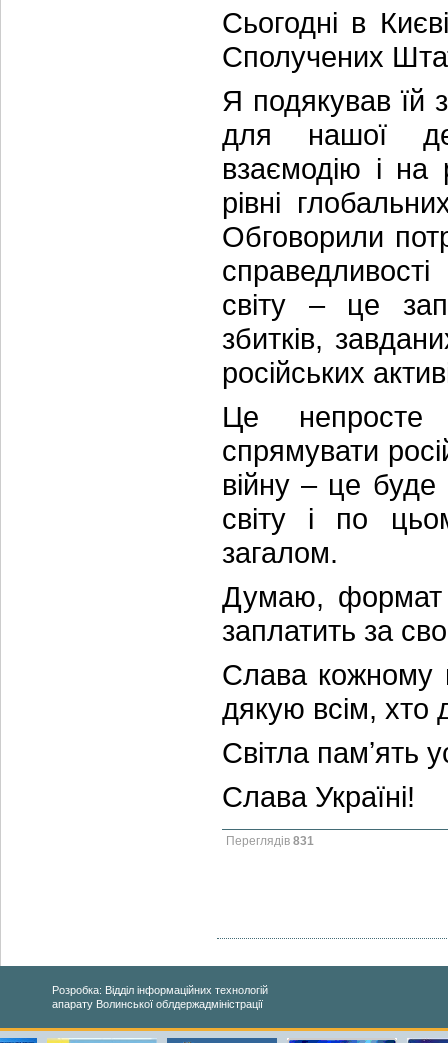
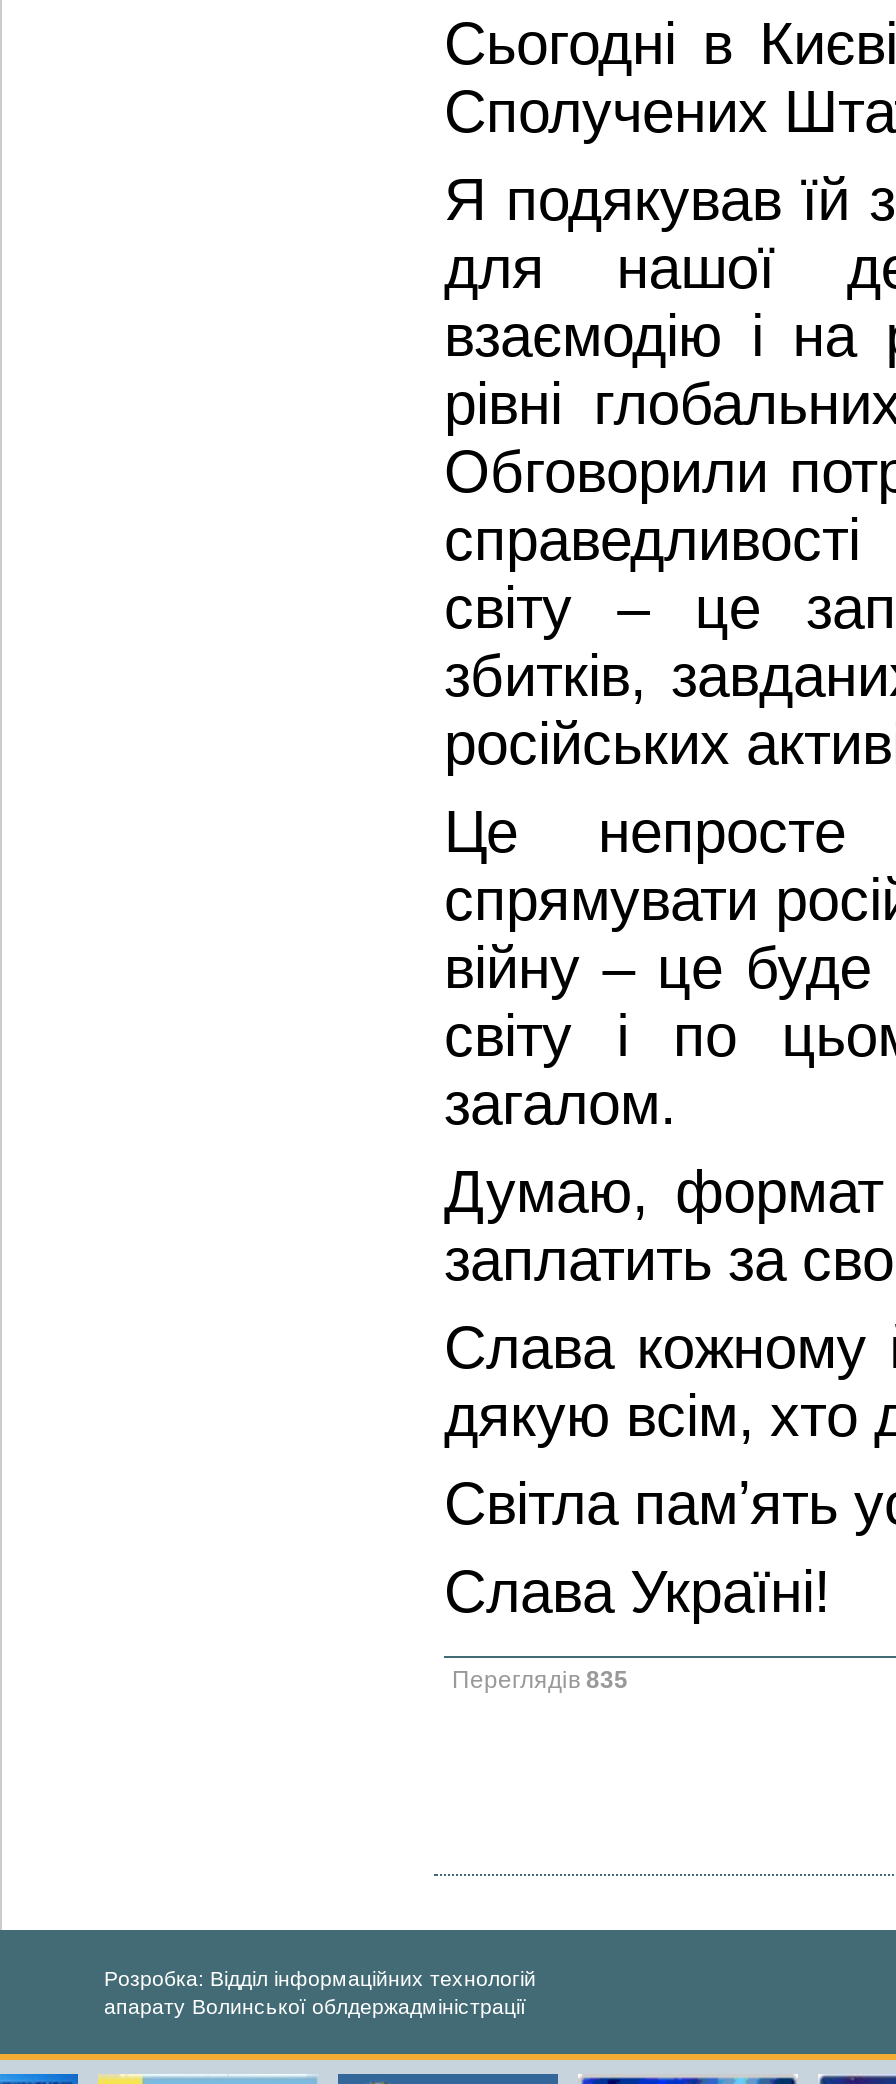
[226,834,314,848] Переглядів 831 -> [452,1666,628,1694] Переглядів 835

